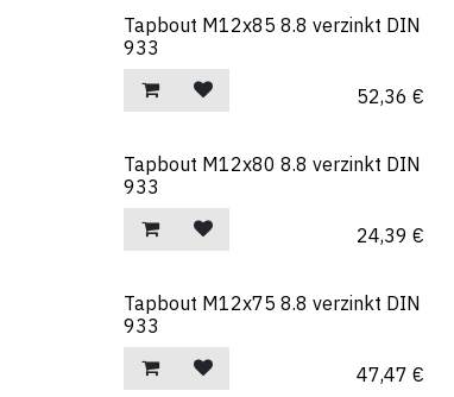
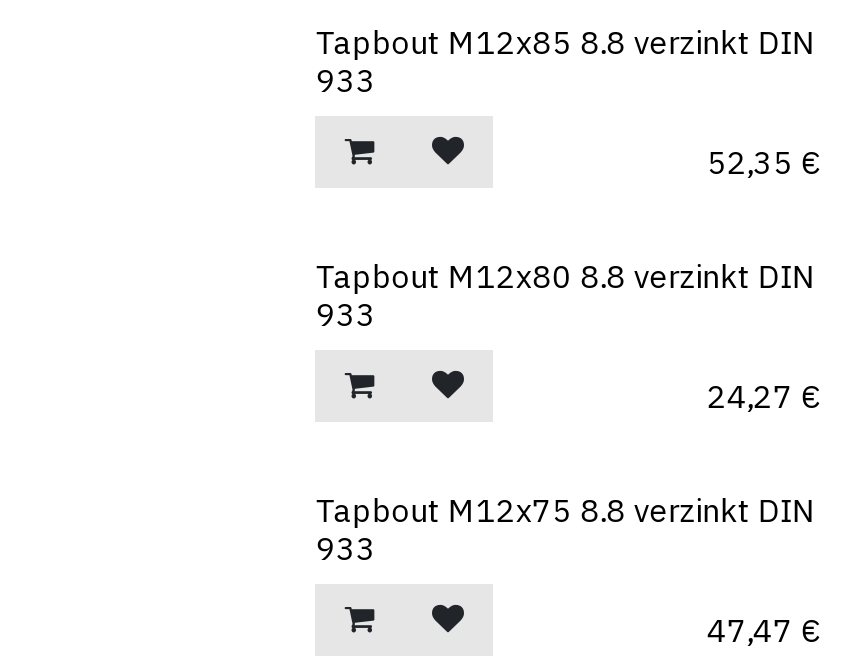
[356,84,424,108] 52,36 € -> [707,142,821,182] 52,35 €
[356,223,424,247] 24,39 € -> [707,376,821,416] 24,27 €

